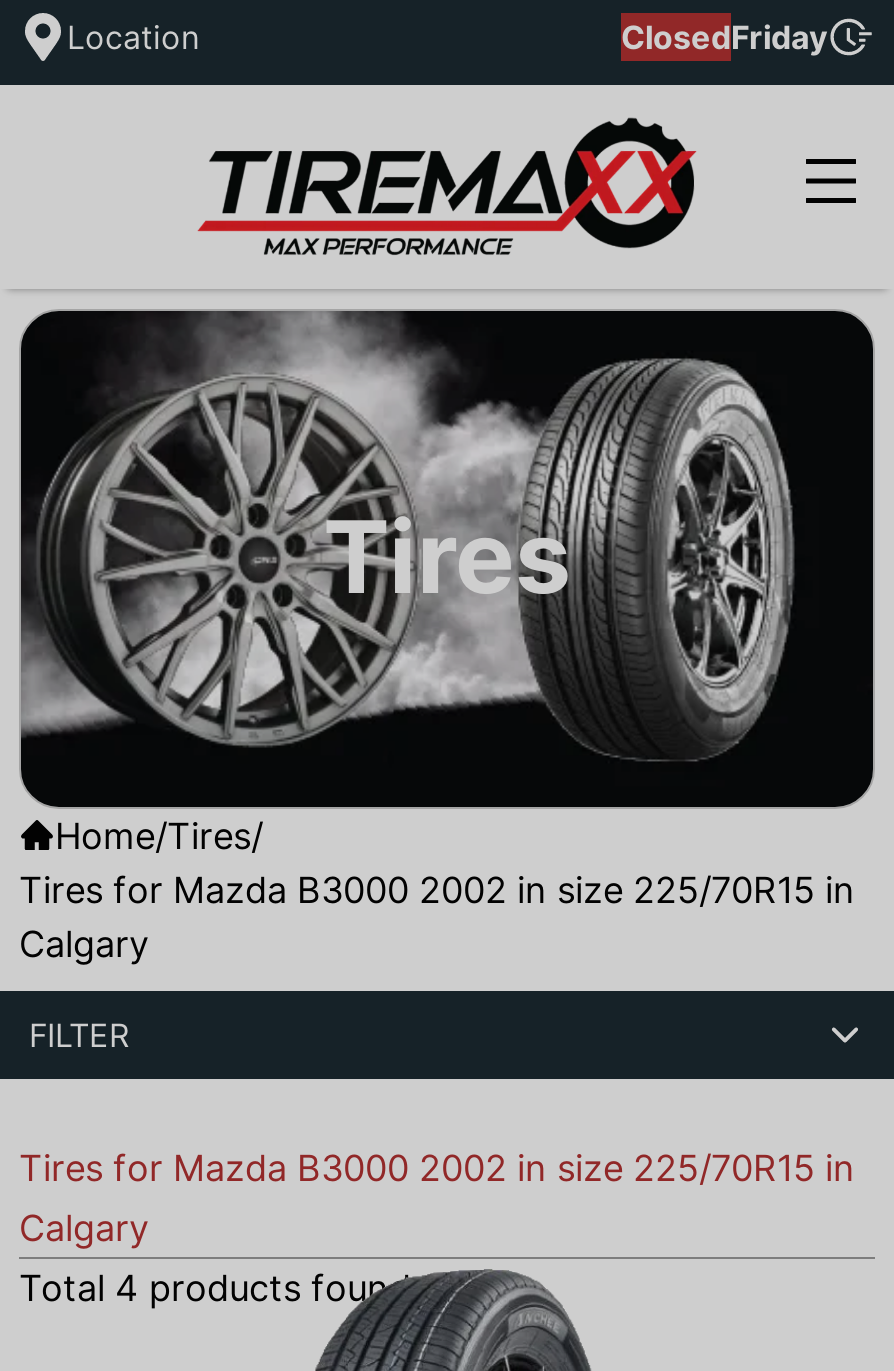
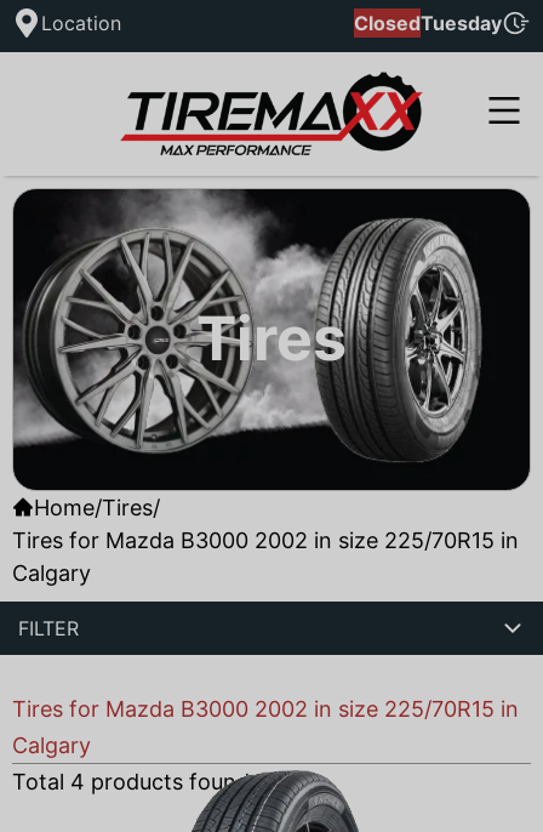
[621,17,827,57] ClosedFriday -> [354,11,502,35] ClosedTuesday

